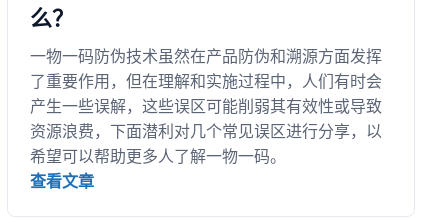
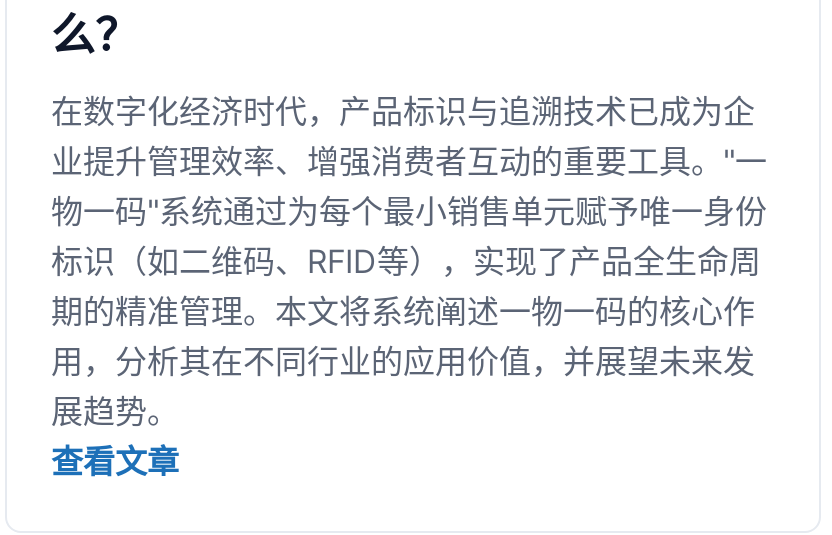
[30,46,382,166] 一物一码防伪技术虽然在产品防伪和溯源方面发挥 | 了重要作用，但在理解和实施过程中，人们有时会 | 产生一些误解，这些误区可能削弱其有效性或导致 | 资源浪费，下面潜利对几个常见误区进行分享，以 | 希望可以帮助更多人了解一物一码。 -> [51,91,767,431] 在数字化经济时代，产品标识与追溯技术已成为企 | 业提升管理效率、增强消费者互动的重要工具。"一 | 物一码"系统通过为每个最小销售单元赋予唯一身份 | 标识（如二维码、RFID等），实现了产品全生命周 | 期的精准管理。本文将系统阐述一物一码的核心作 | 用，分析其在不同行业的应用价值，并展望未来发 | 展趋势。

